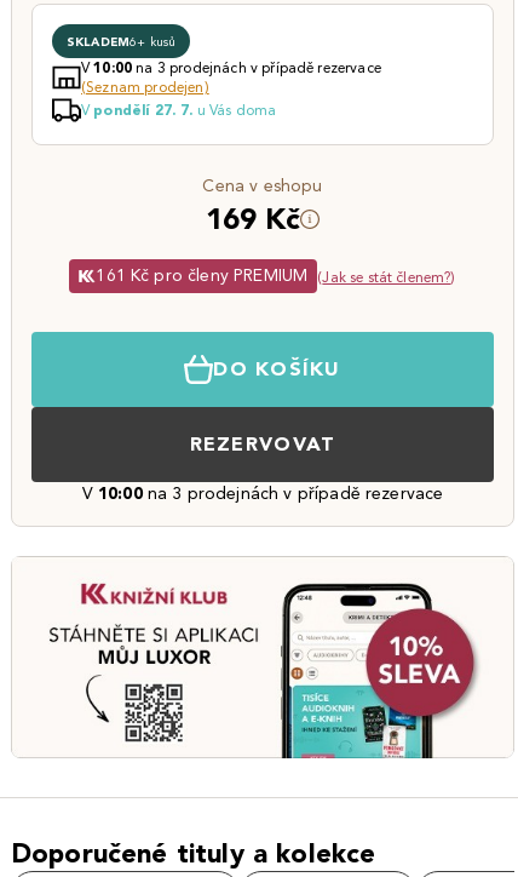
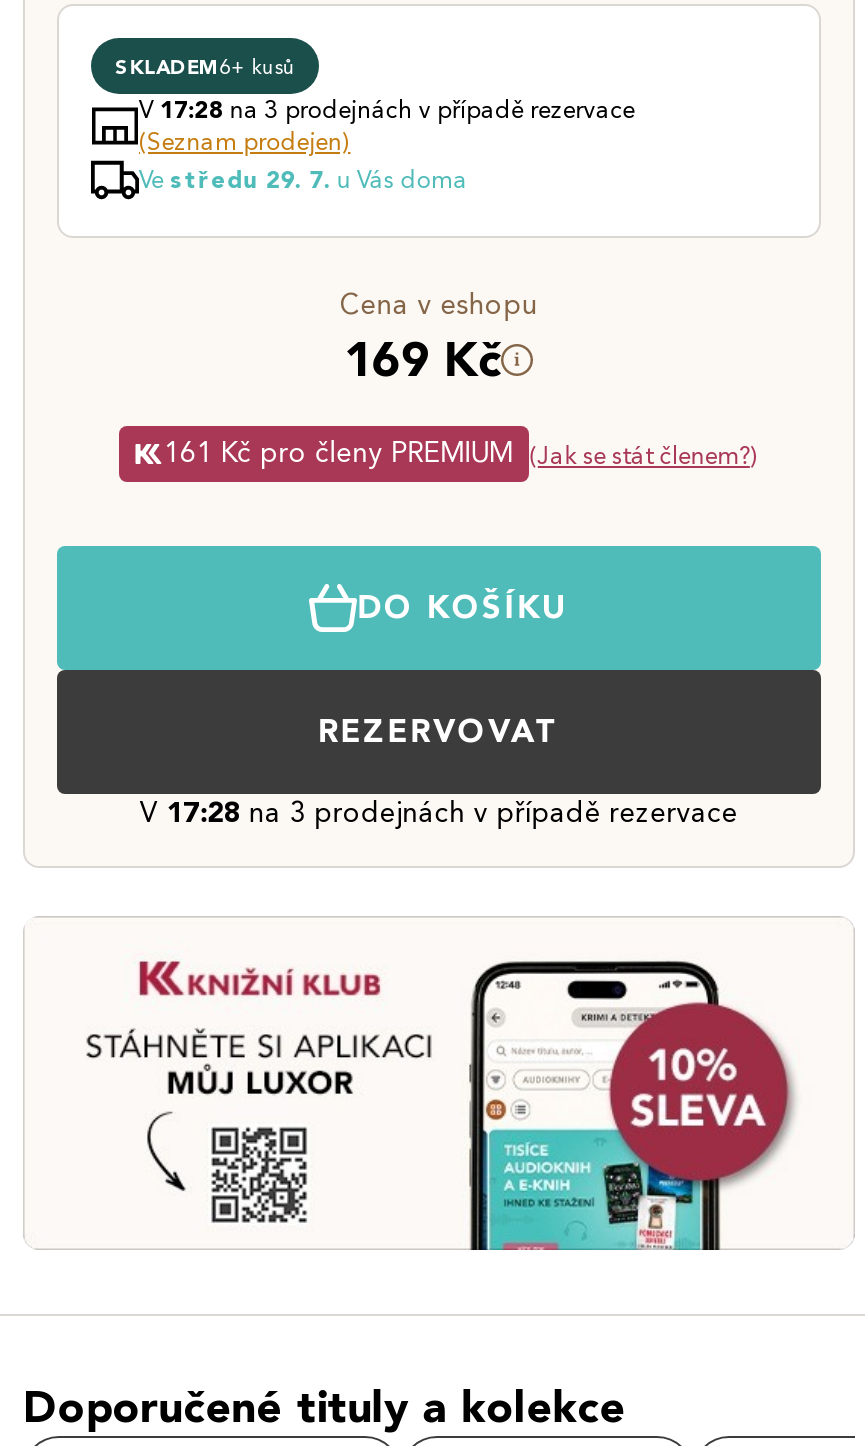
[81,58,381,76] V10:00na 3 prodejnách v případě rezervace -> [139,94,635,124] V17:28na 3 prodejnách v případě rezervace
[81,101,276,119] V pondělí 27. 7. u Vás doma -> [139,164,468,194] Ve středu 29. 7. u Vás doma
[82,483,444,504] V 10:00 na 3 prodejnách v případě rezervace -> [140,796,738,830] V 17:28 na 3 prodejnách v případě rezervace

